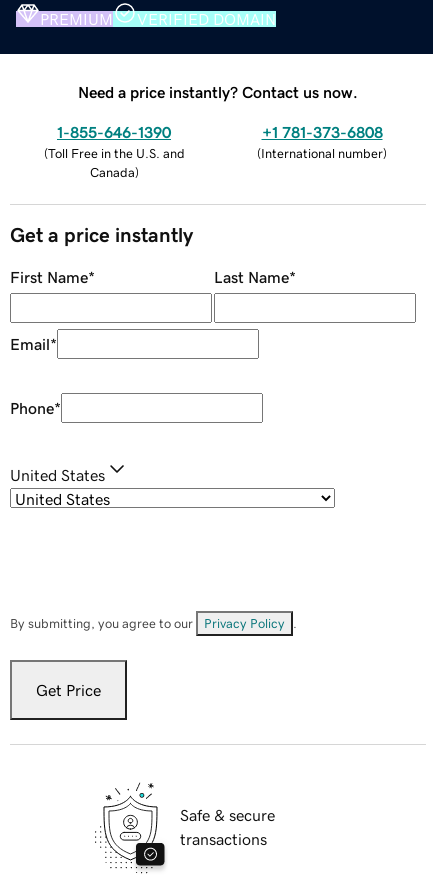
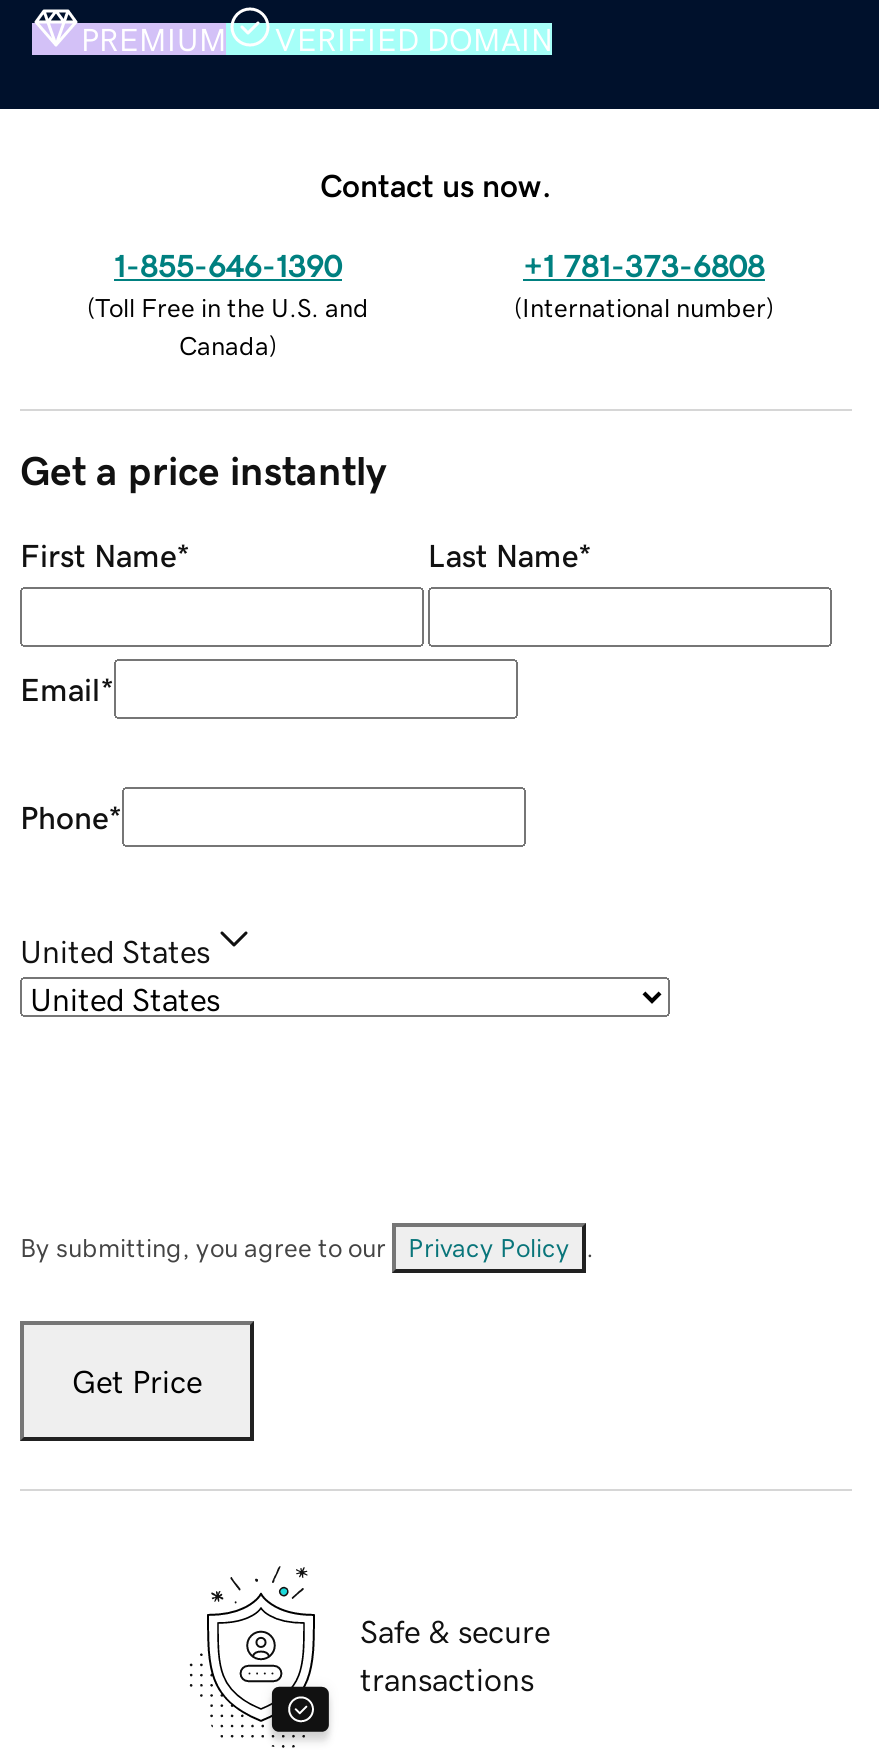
[78,84,358,100] Need a price instantly? Contact us now. -> [320,168,552,200] Contact us now.

